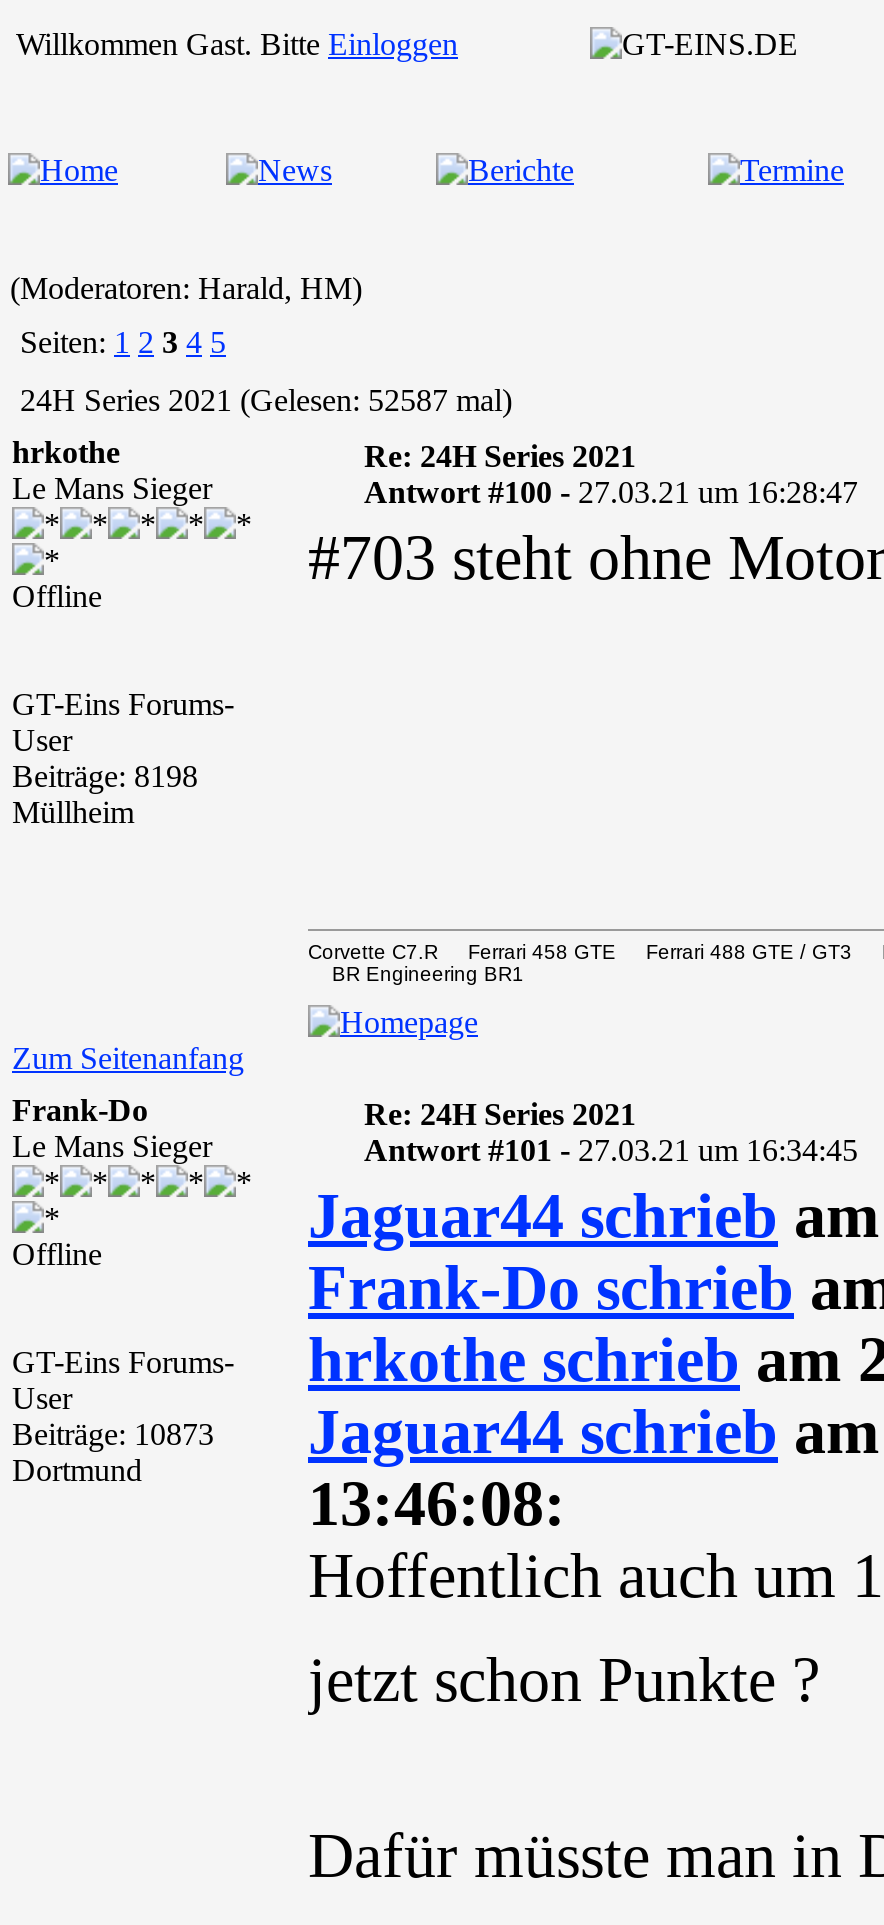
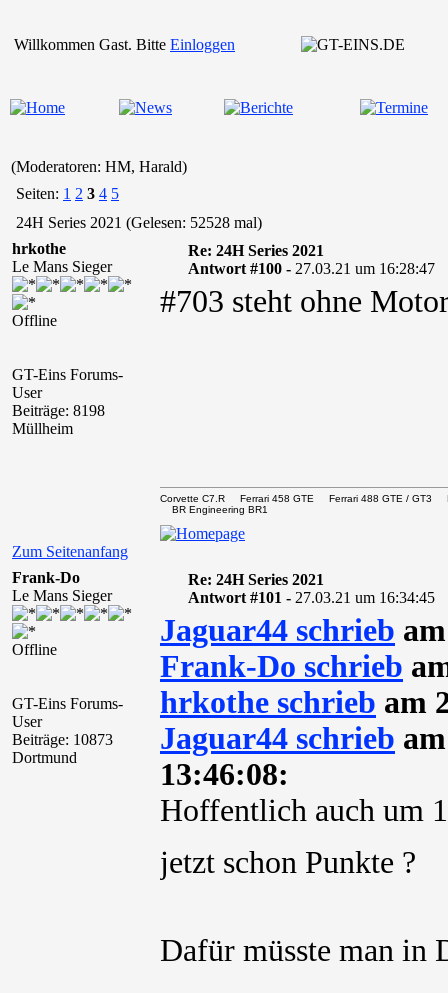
[10,271,362,305] (Moderatoren: Harald, HM) -> [11,158,187,175] (Moderatoren: HM, Harald)
[12,383,512,417] 24H Series 2021 (Gelesen: 52587 mal) -> [12,214,262,231] 24H Series 2021 (Gelesen: 52528 mal)

